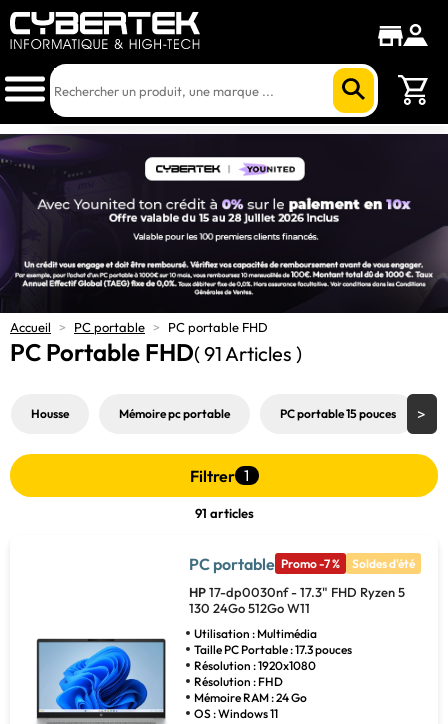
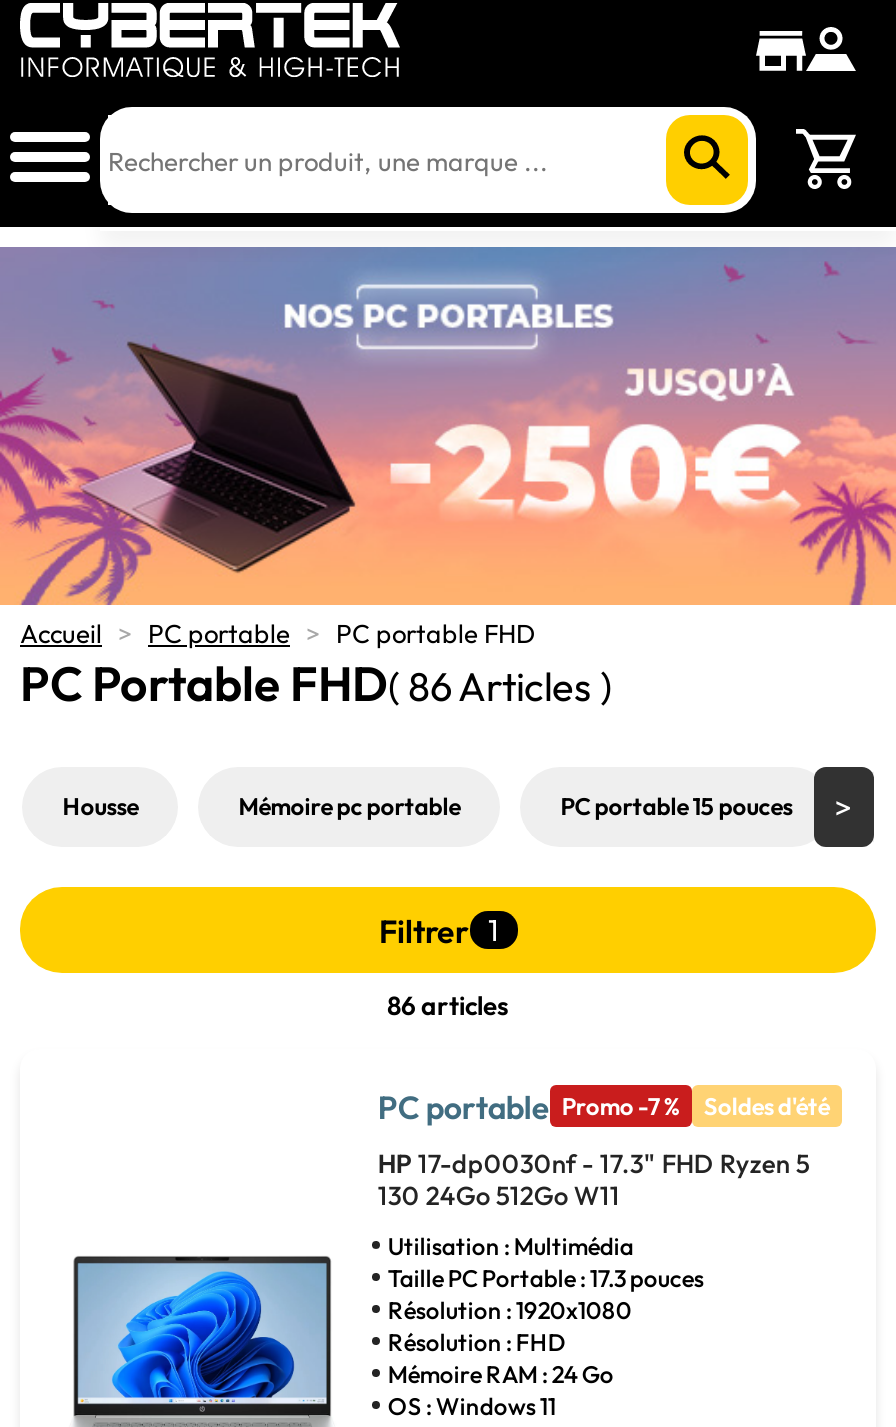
[3,133,445,367] [image] | PC Portable FHD ( 91 Articles ) -> [6,245,890,713] [image] | PC Portable FHD ( 86 Articles )
[194,505,253,521] 91 articles -> [387,989,509,1021] 86 articles

